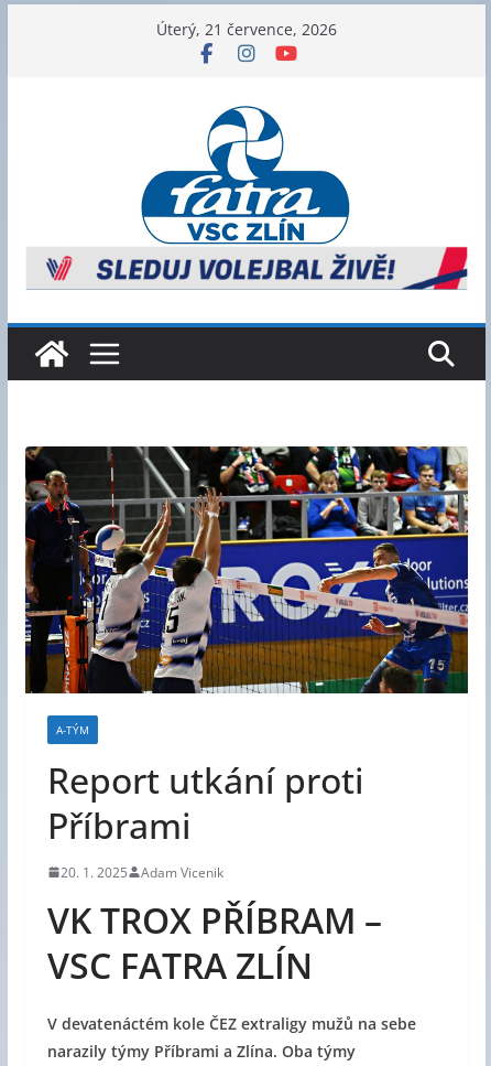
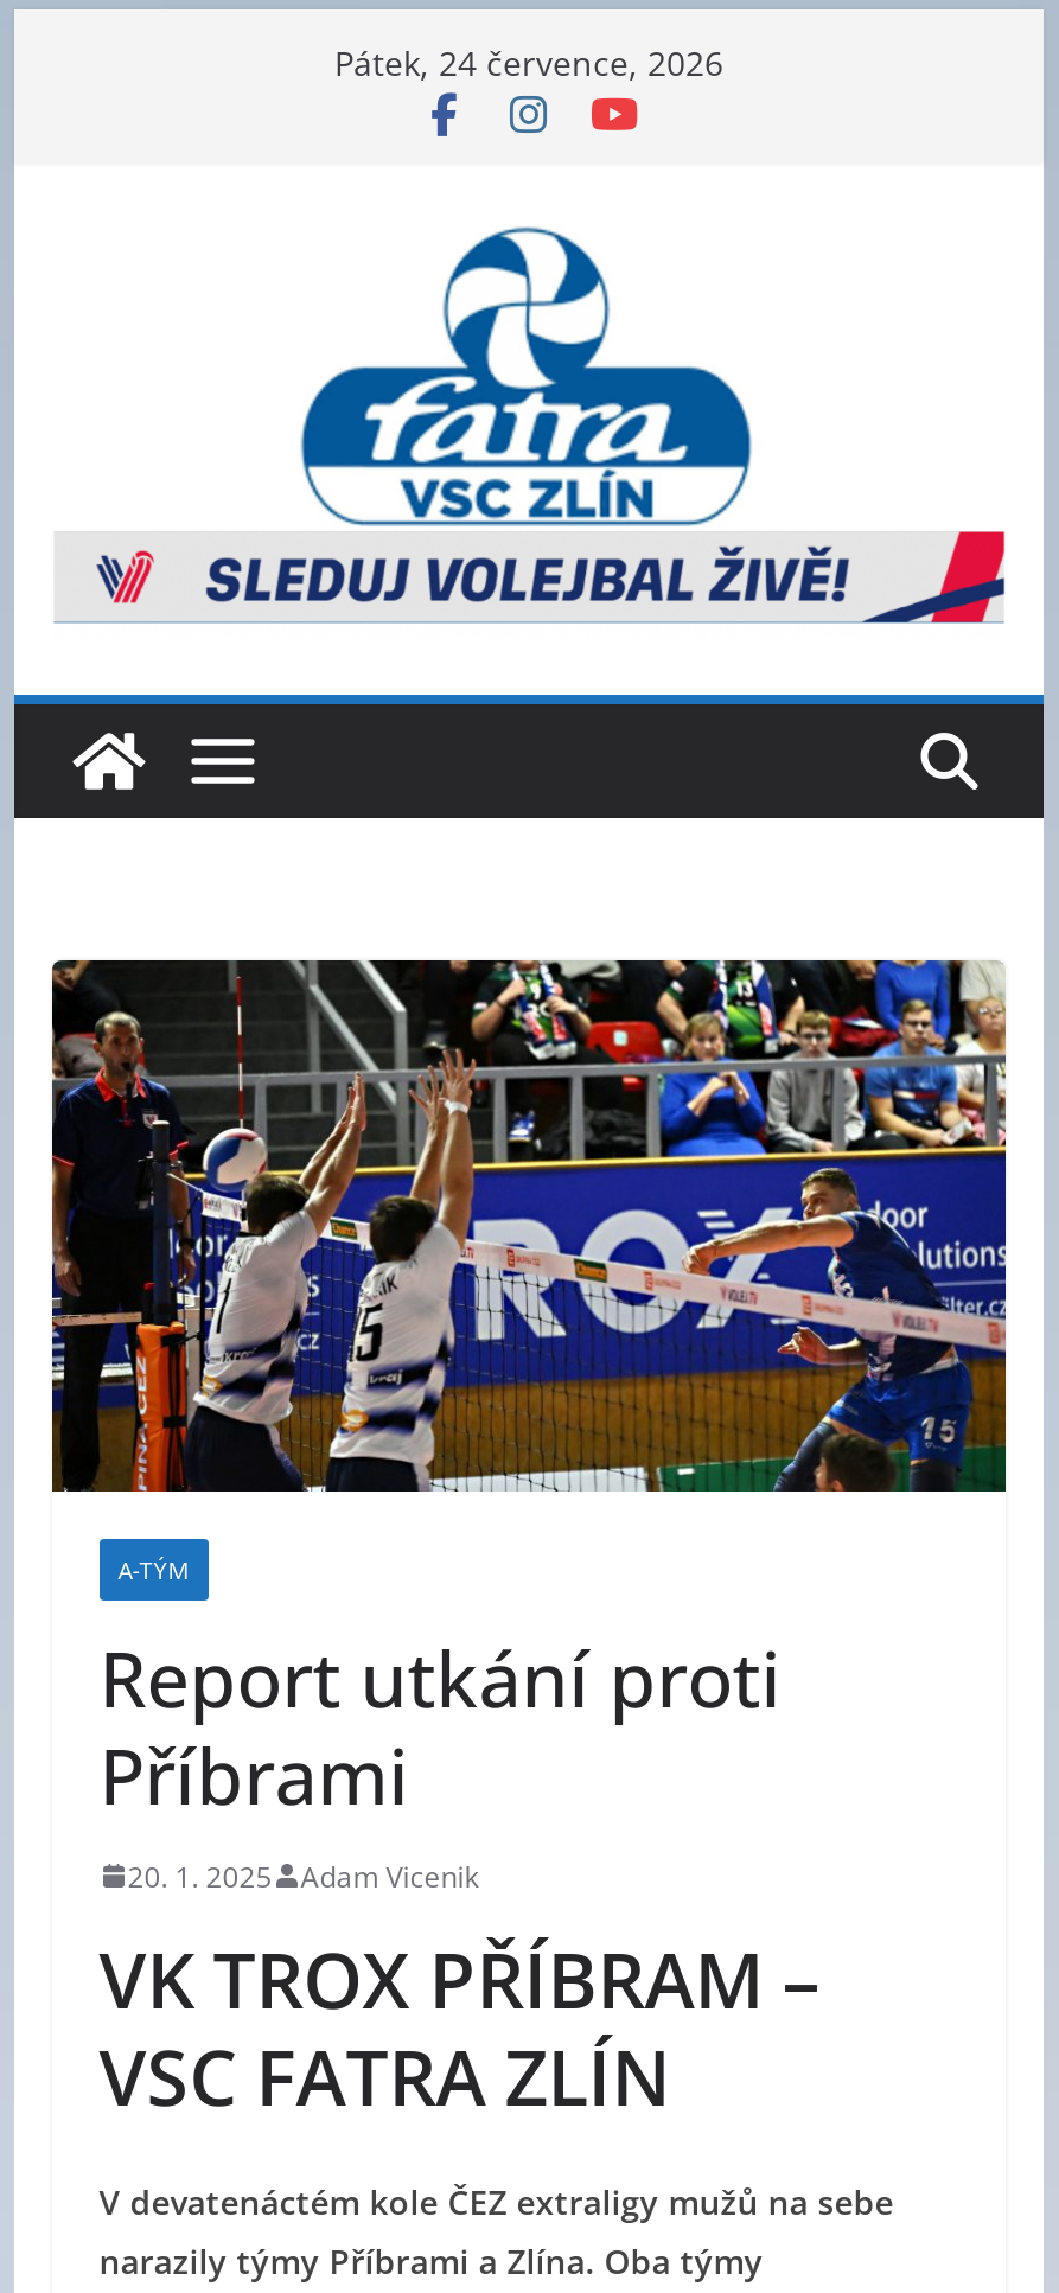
[156,19,337,40] Úterý, 21 července, 2026 -> [334,40,723,85] Pátek, 24 července, 2026

